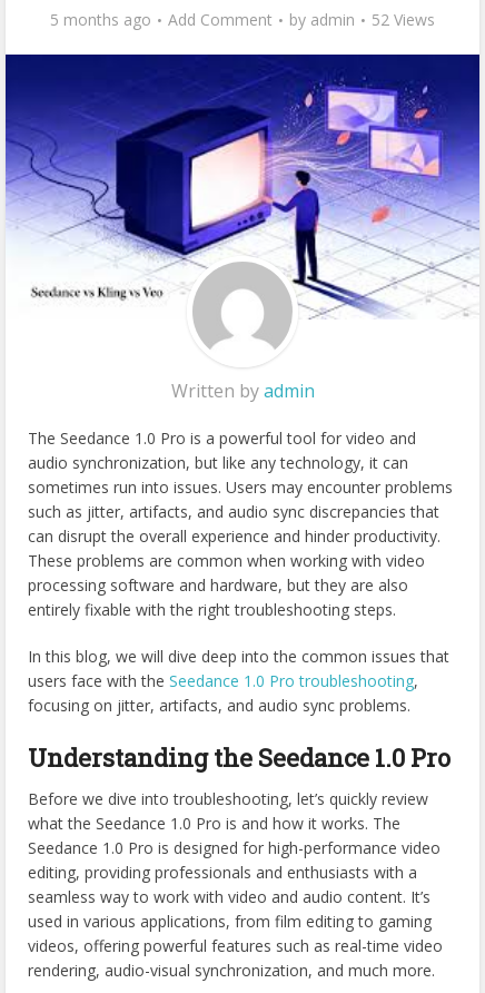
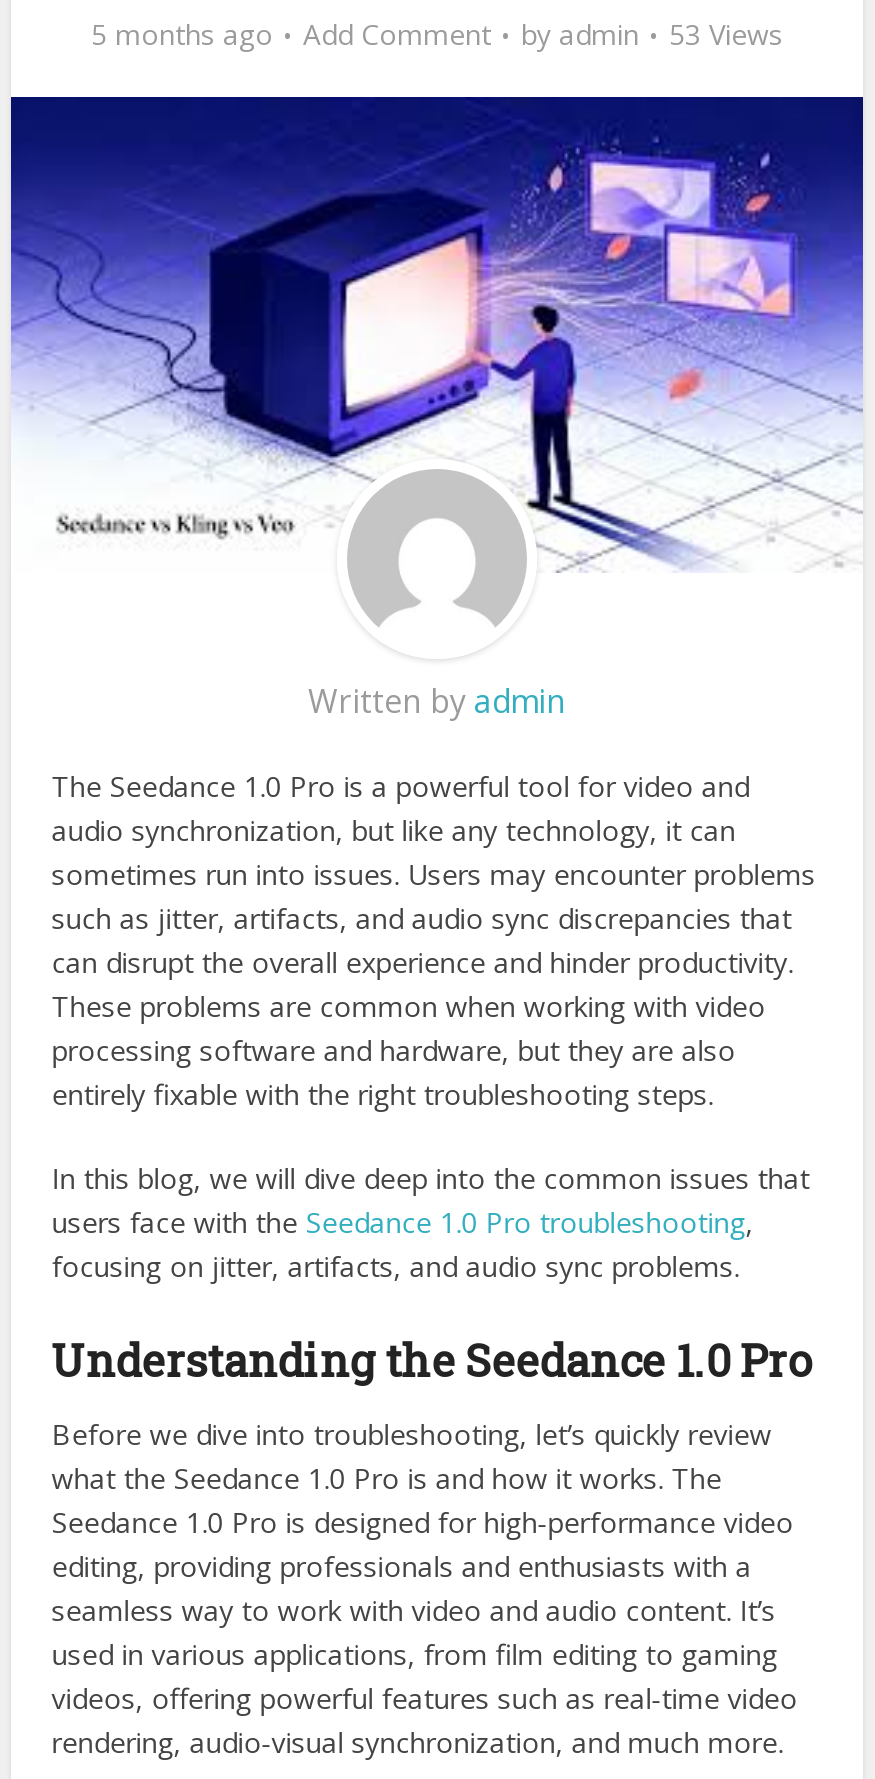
[50,9,435,30] 5 months ago Add Comment by admin 52 Views -> [91,15,783,53] 5 months ago Add Comment by admin 53 Views

